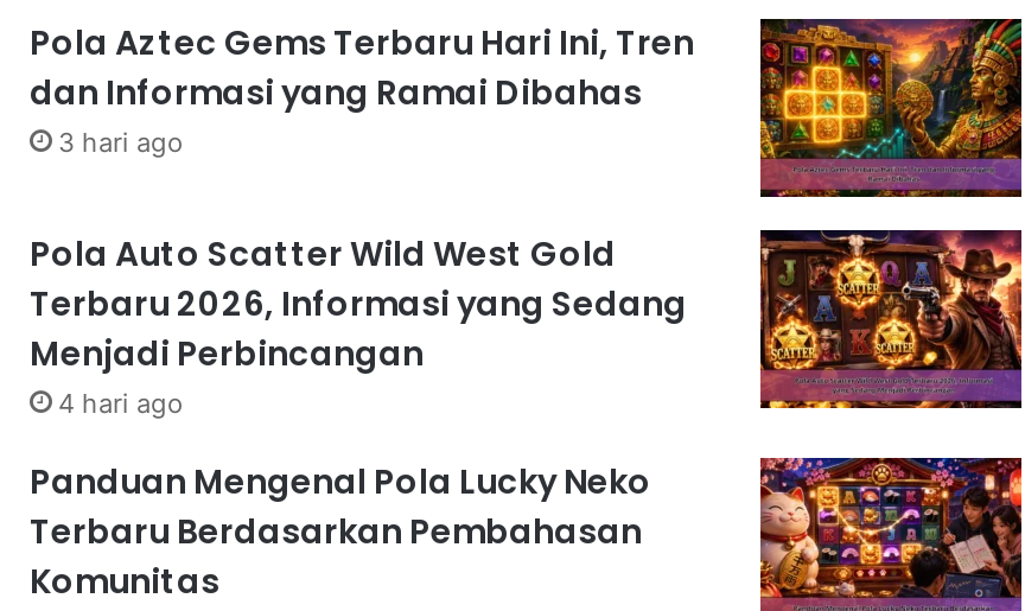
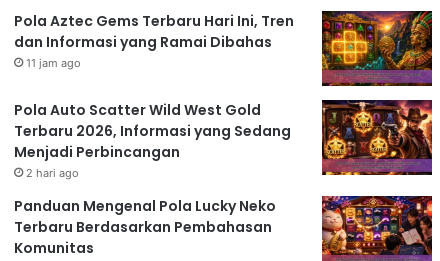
[58,124,184,158] 3 hari ago -> [26,56,81,70] 11 jam ago
[58,385,184,419] 4 hari ago -> [26,166,79,180] 2 hari ago

